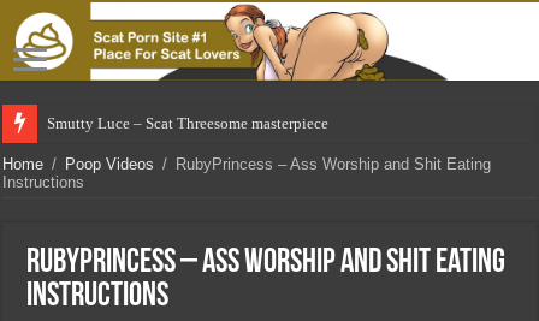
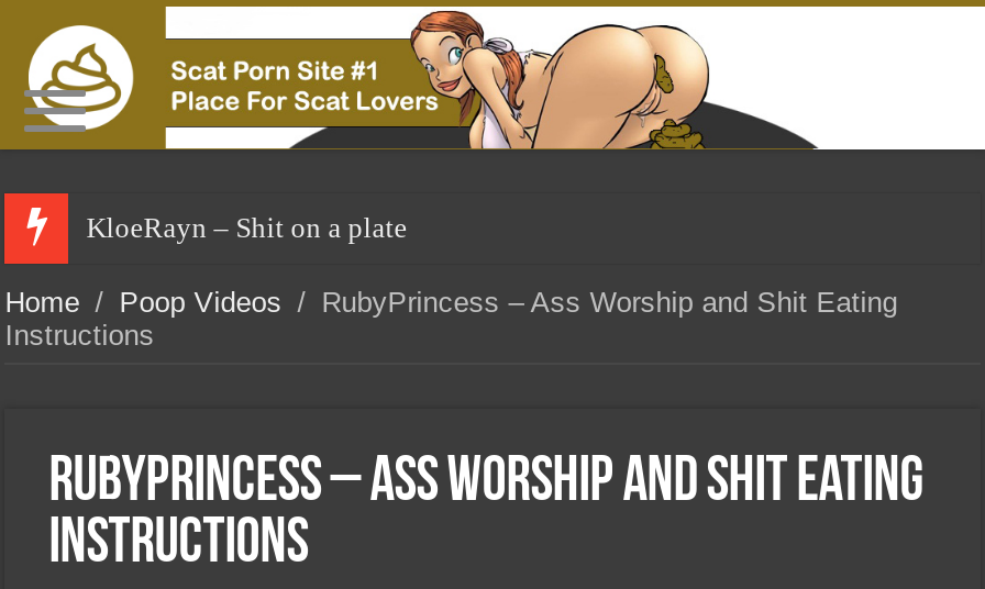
[47,114,329,132] Smutty Luce – Scat Threesome masterpiece -> [86,211,407,244] KloeRayn – Shit on a plate

